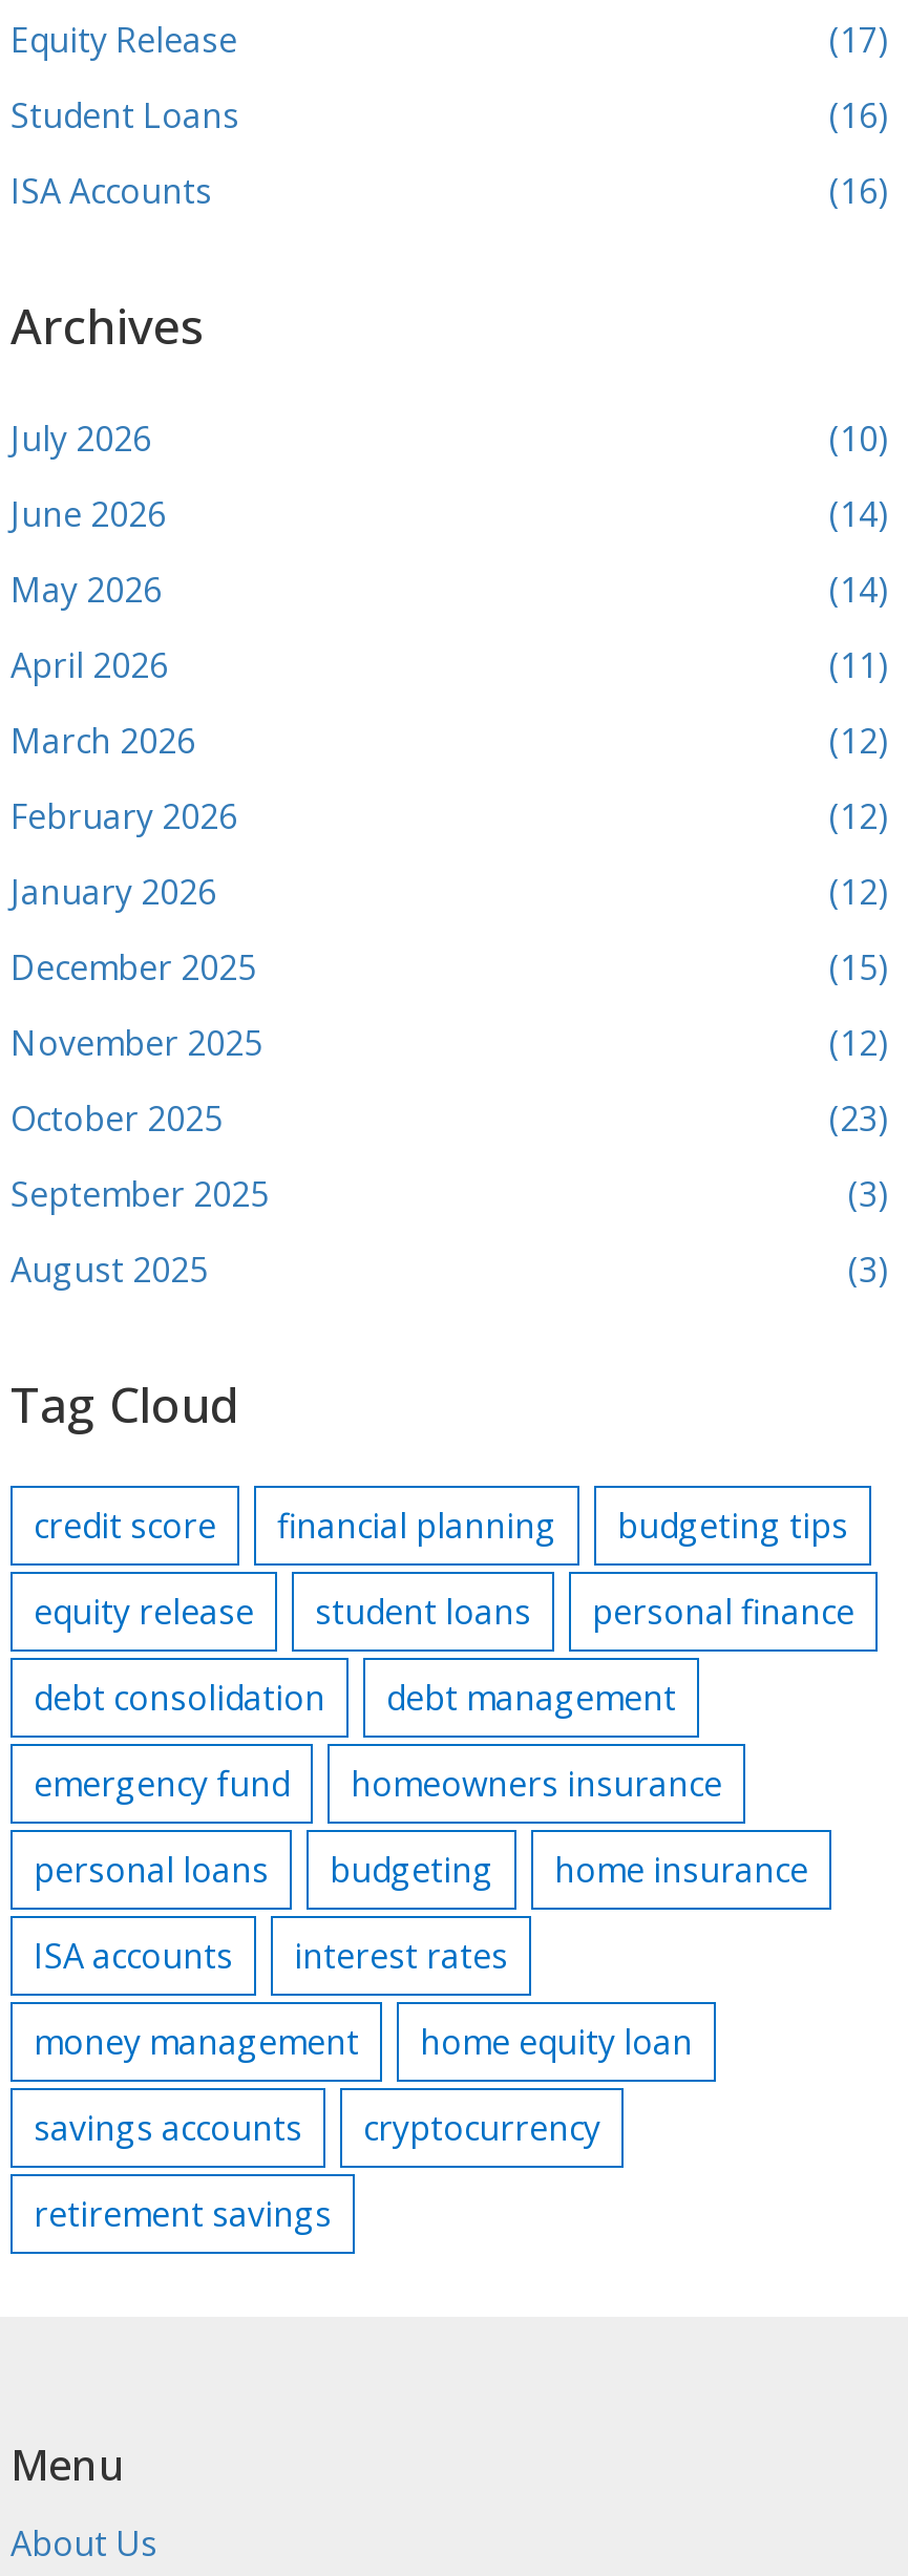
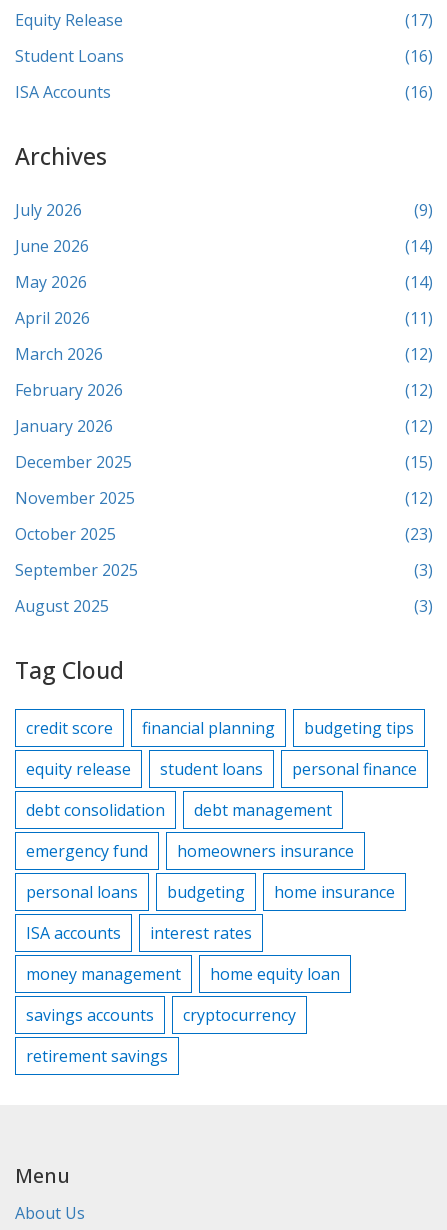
[829,416,888,462] (10) -> [414,199,433,221] (9)

